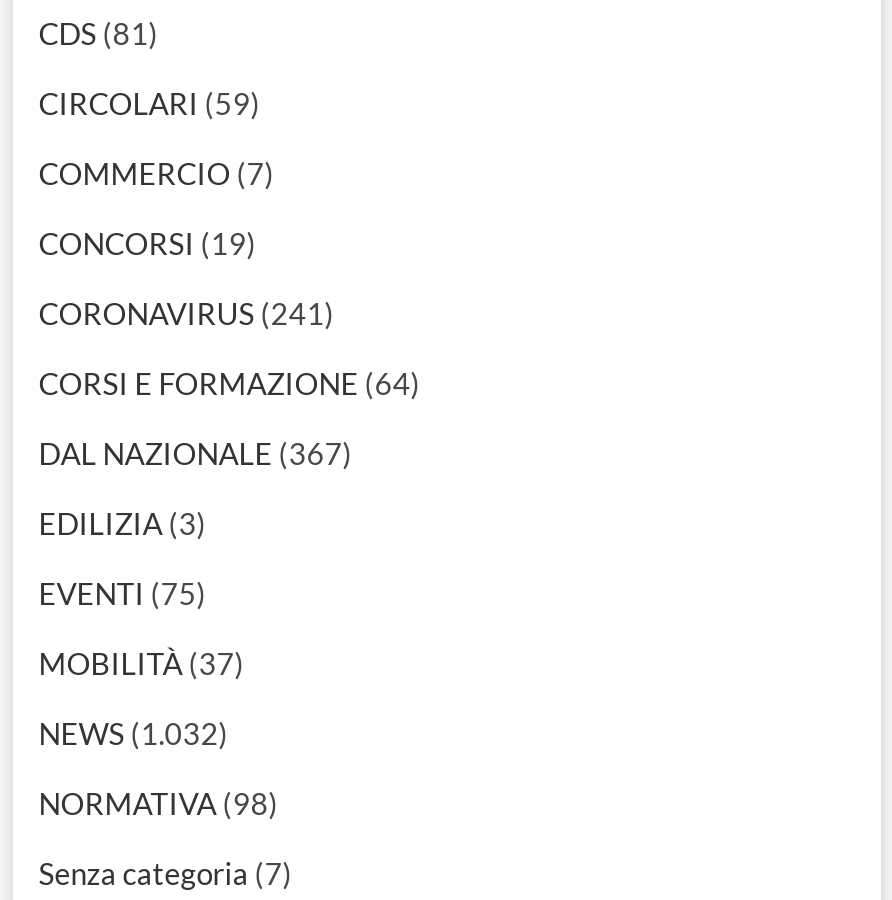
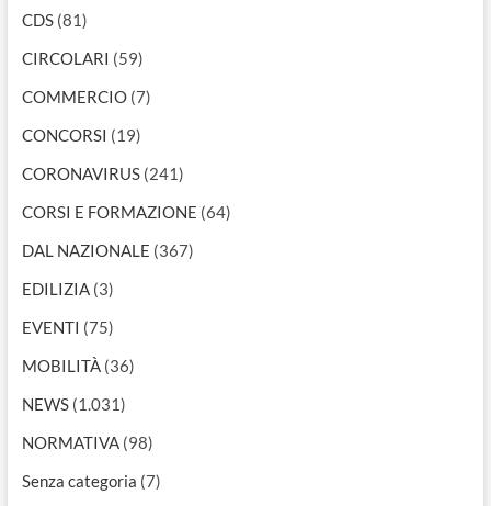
[39,645,245,681] MOBILITÀ (37) -> [22,356,135,376] MOBILITÀ (36)
[39,715,229,751] NEWS (1.032) -> [22,394,126,414] NEWS (1.031)

